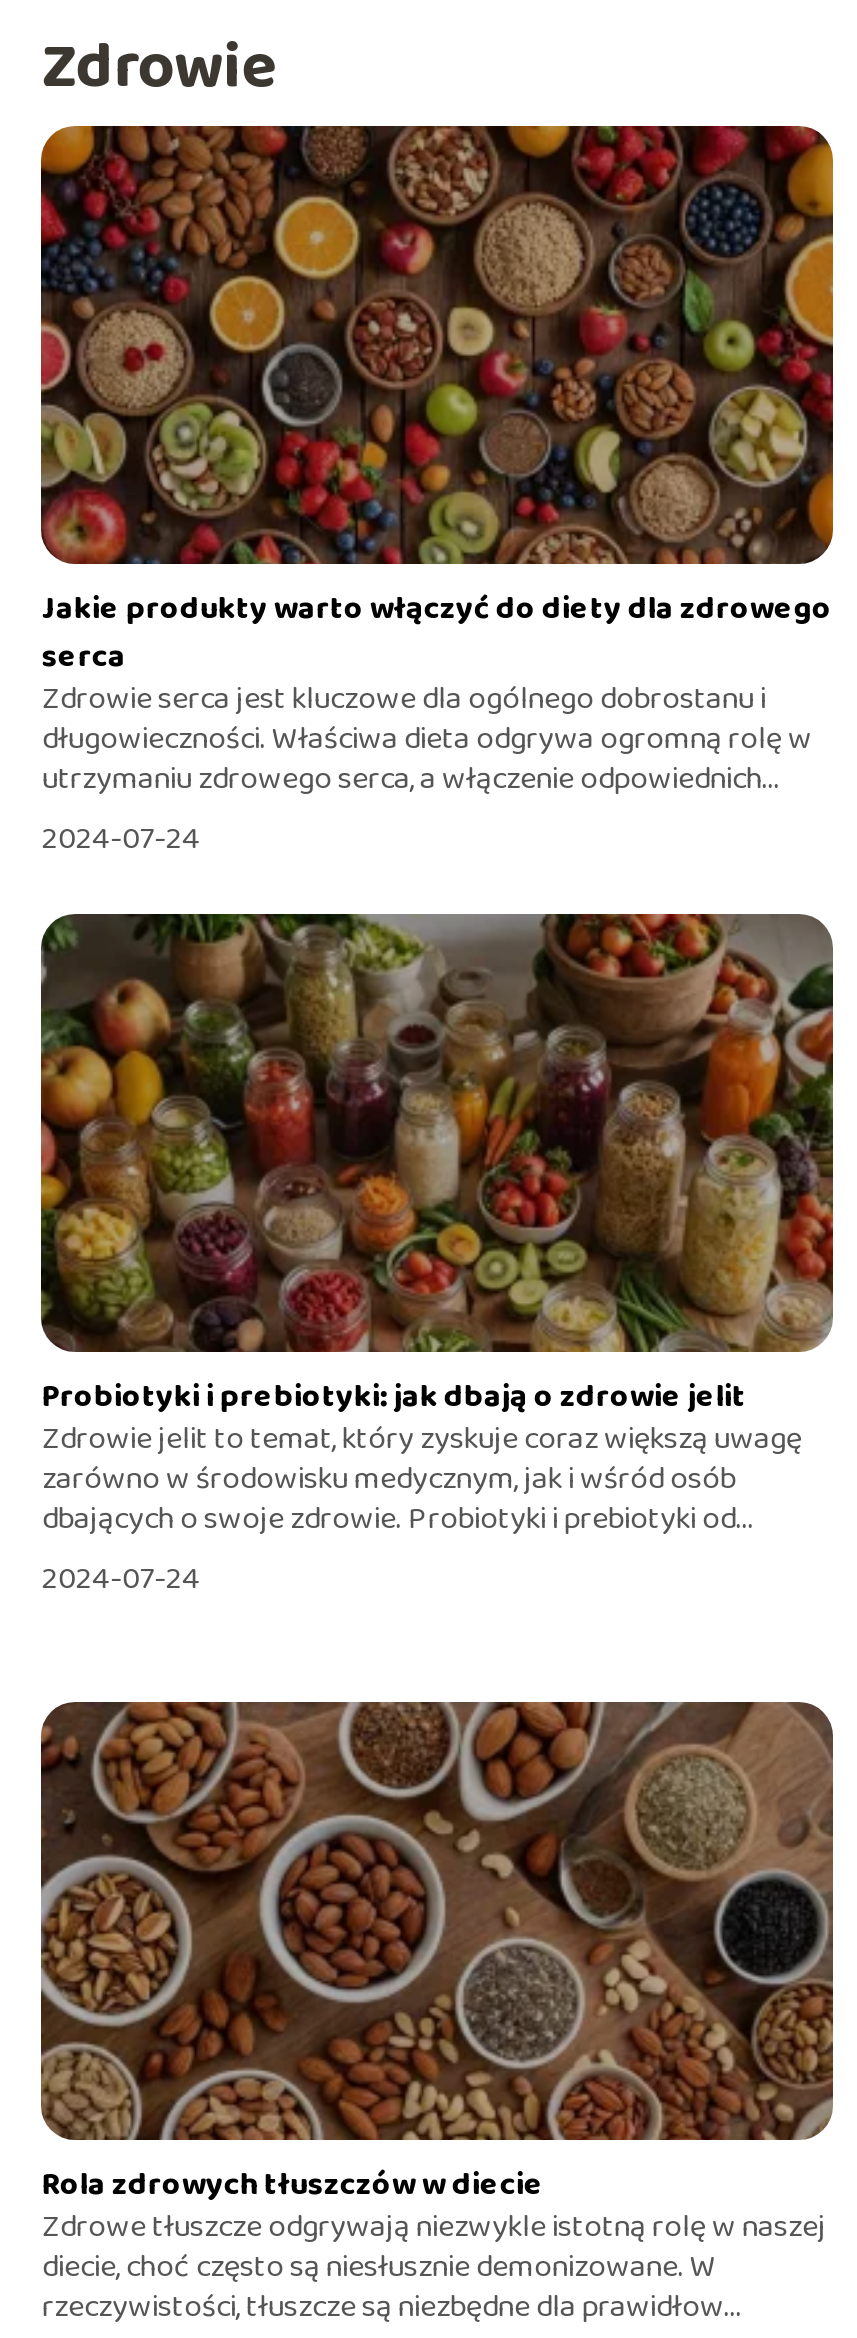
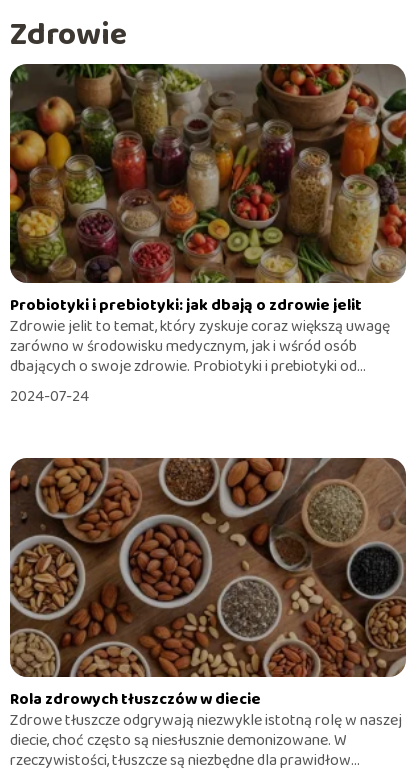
[39,124,835,864] [image] | Jakie produkty warto włączyć do diety dla zdrowego | serca | Zdrowie serca jest kluczowe dla ogólnego dobrostanu i | długowieczności. Właściwa dieta odgrywa ogromną rolę w | utrzymaniu zdrowego serca, a włączenie odpowiednich... | 2024-07-24 -> none

